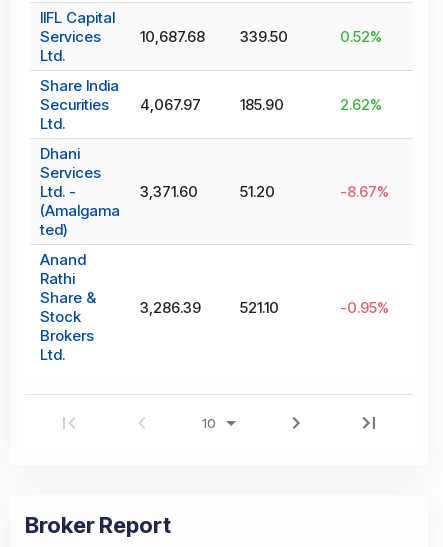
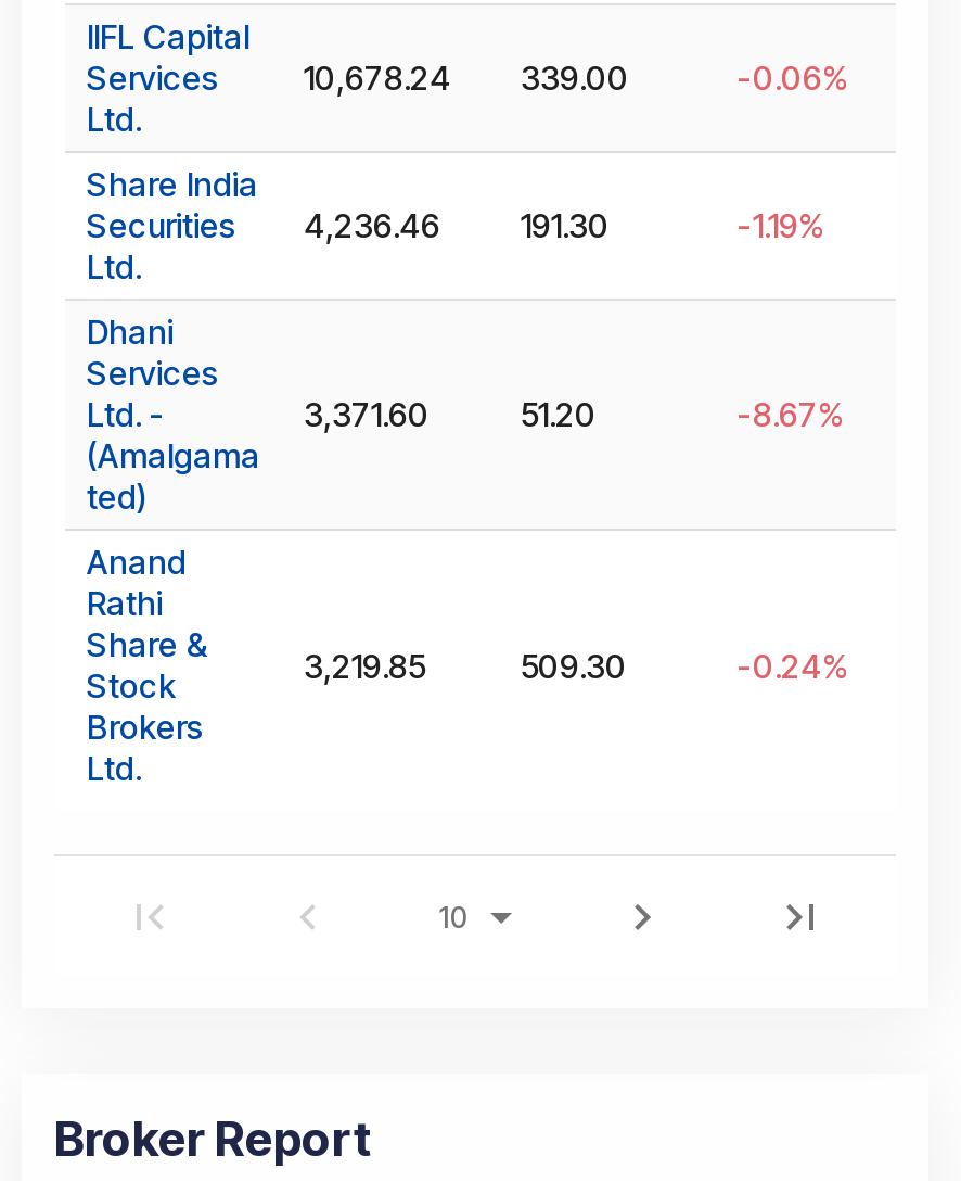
[140,27,205,46] 10,687.68 -> [304,58,451,99] 10,678.24
[240,27,288,46] 339.50 -> [521,58,629,99] 339.00
[340,27,382,46] 0.52% -> [738,58,848,99] -0.06%
[140,95,201,114] 4,067.97 -> [304,205,440,246] 4,236.46
[240,95,284,114] 185.90 -> [521,205,610,246] 191.30
[340,95,382,114] 2.62% -> [738,205,824,246] -1.19%
[140,297,201,316] 3,286.39 -> [304,645,425,686] 3,219.85
[240,297,279,316] 521.10 -> [521,645,627,686] 509.30
[340,297,389,316] -0.95% -> [738,645,848,686] -0.24%

